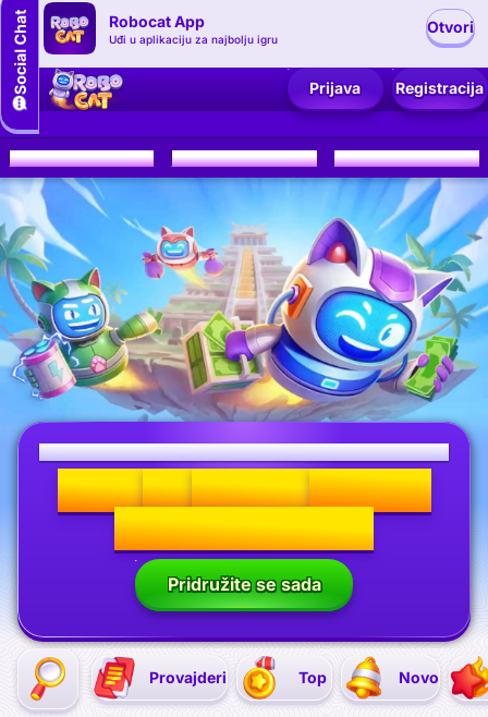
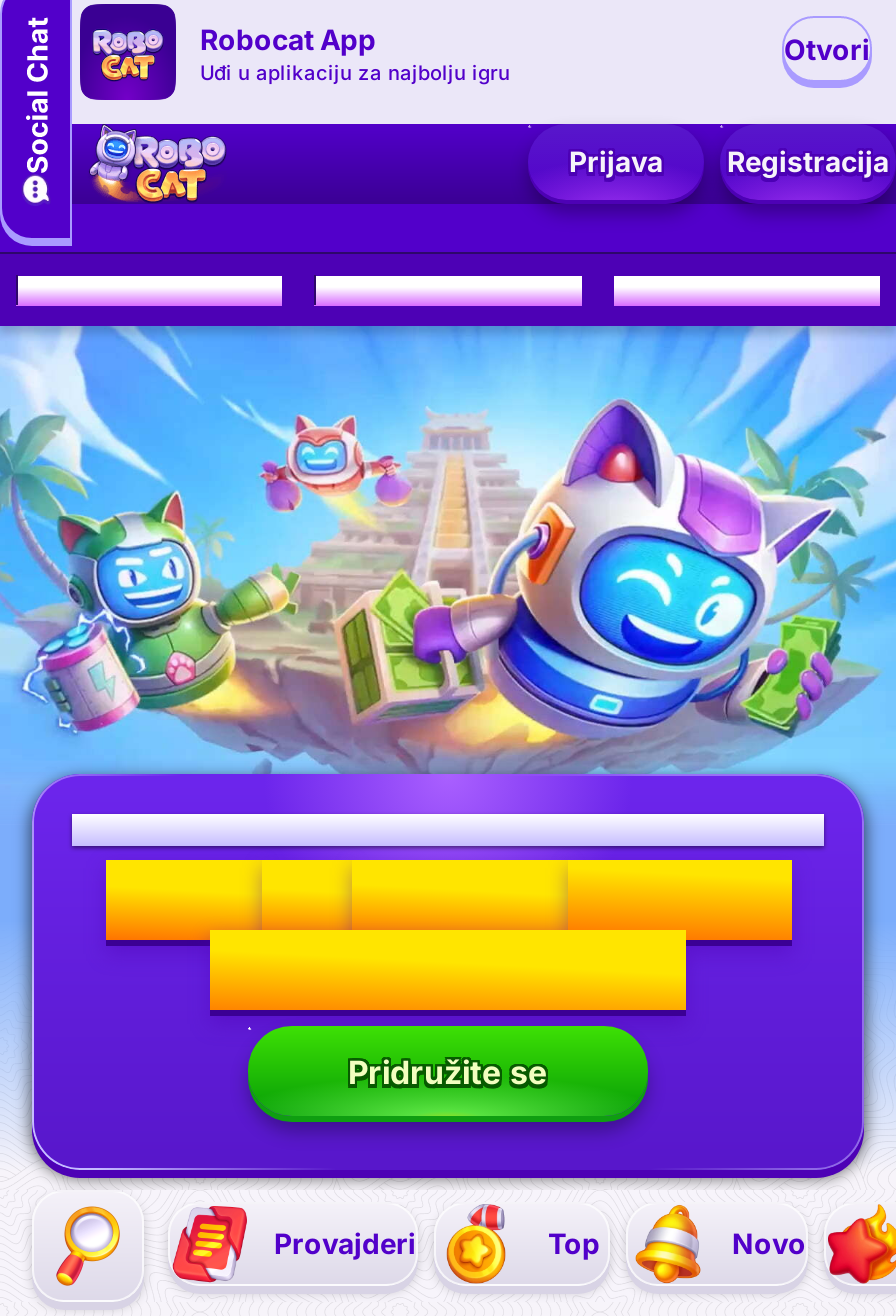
[167,573,321,595] Pridružite se sada -> [348,1051,548,1091] Pridružite se

